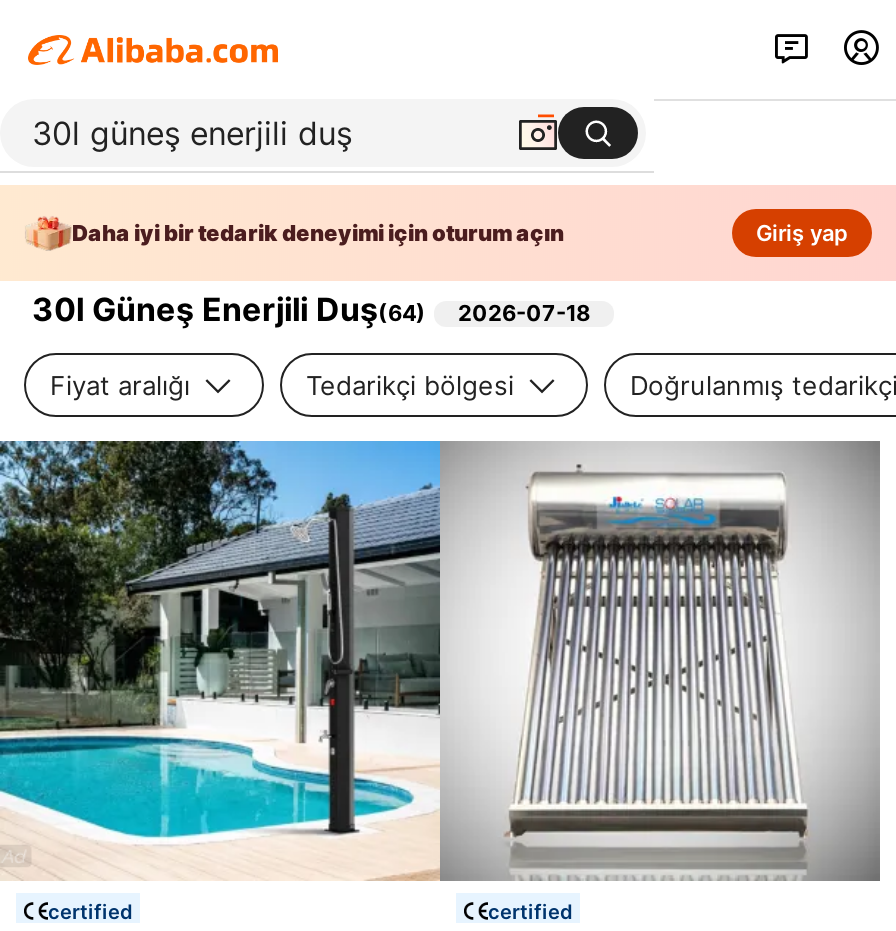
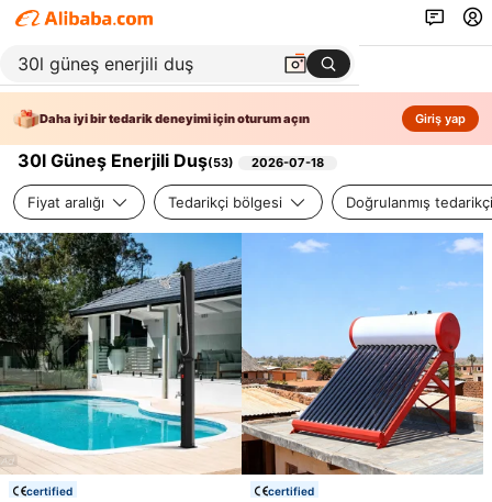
[32,289,426,329] 30l Güneş Enerjili Duş(64) -> [18,149,234,171] 30l Güneş Enerjili Duş(53)
[438,439,882,881] [image] -> [241,232,484,475] [image]

